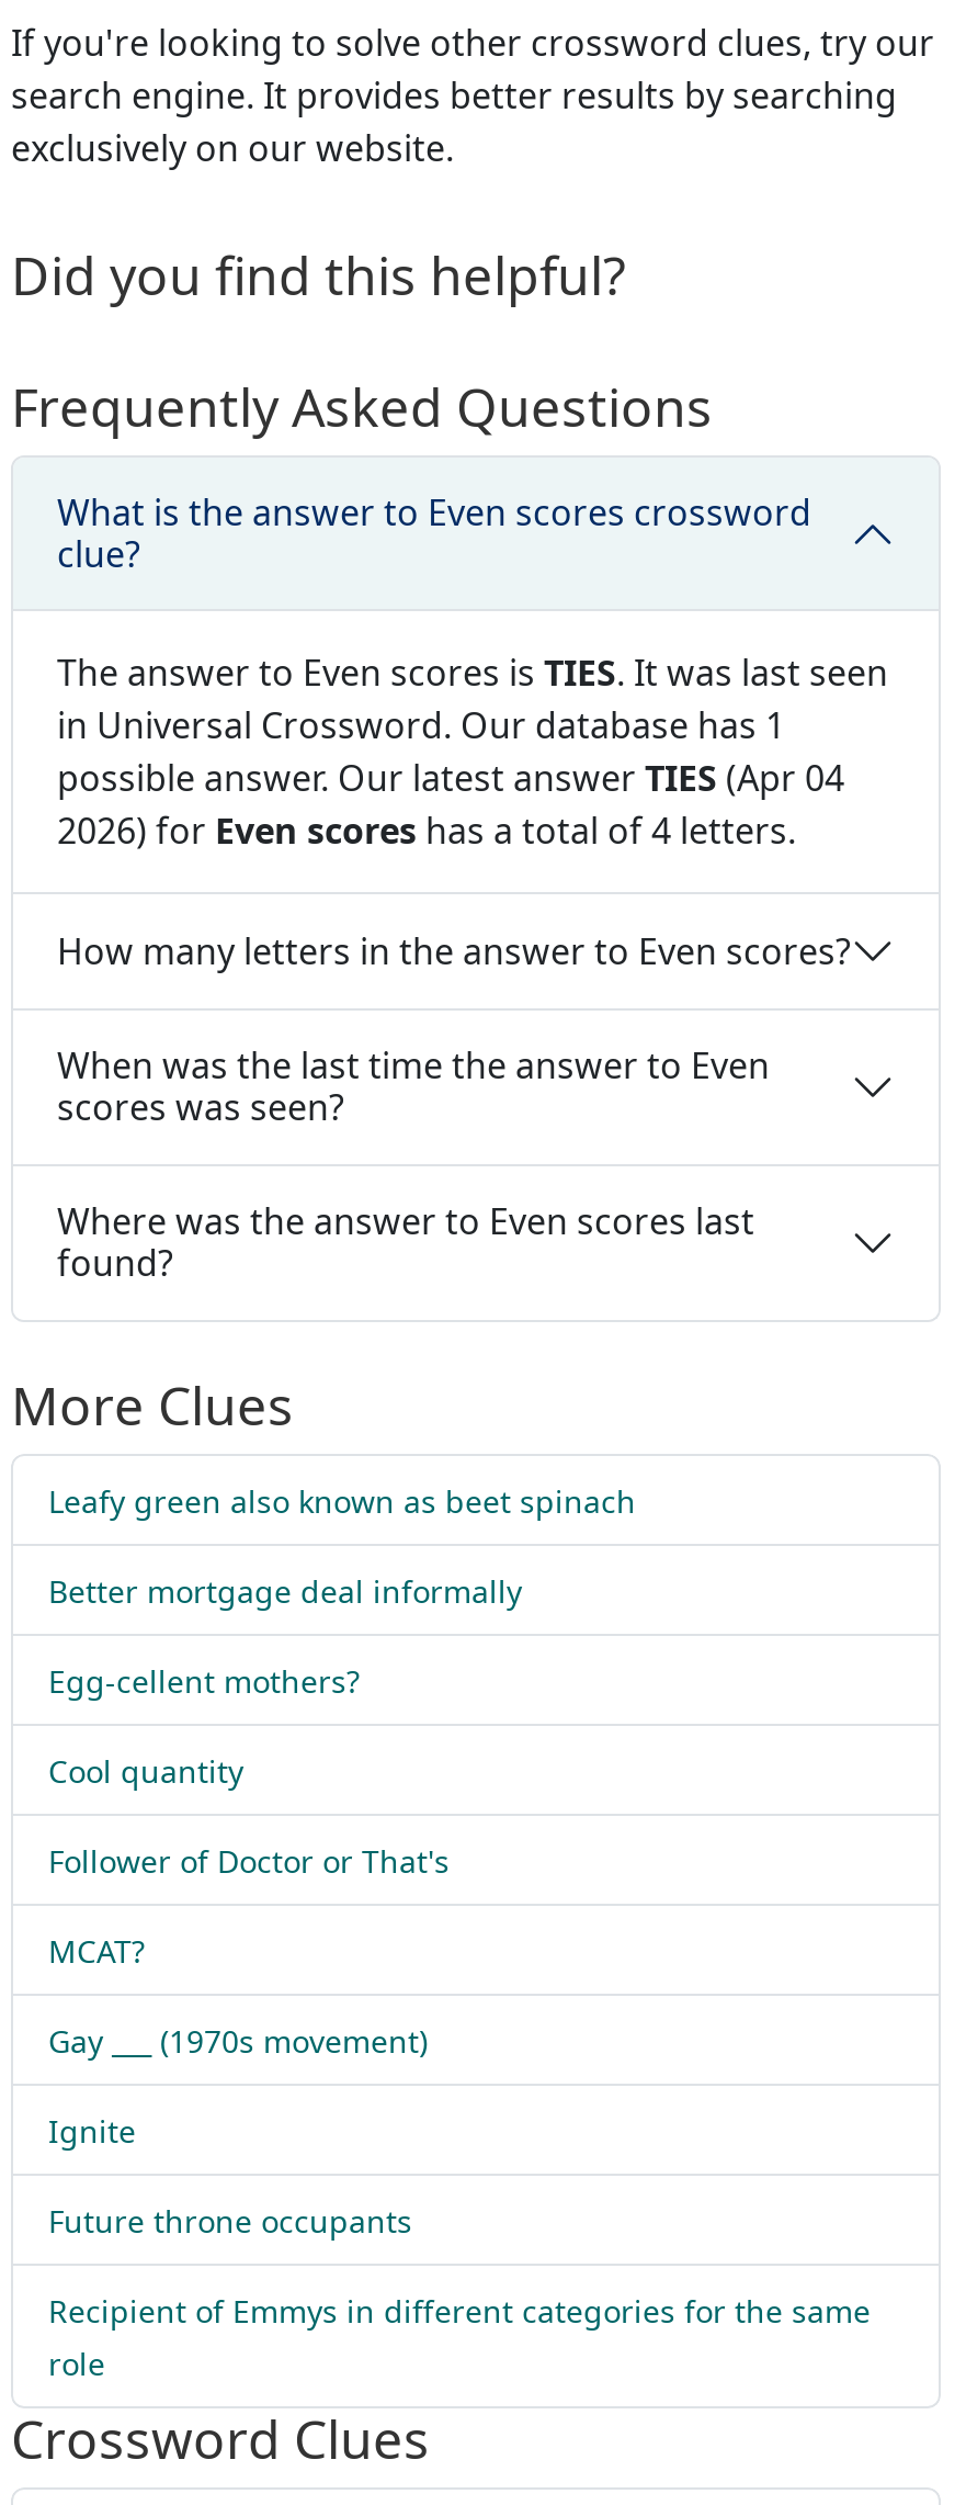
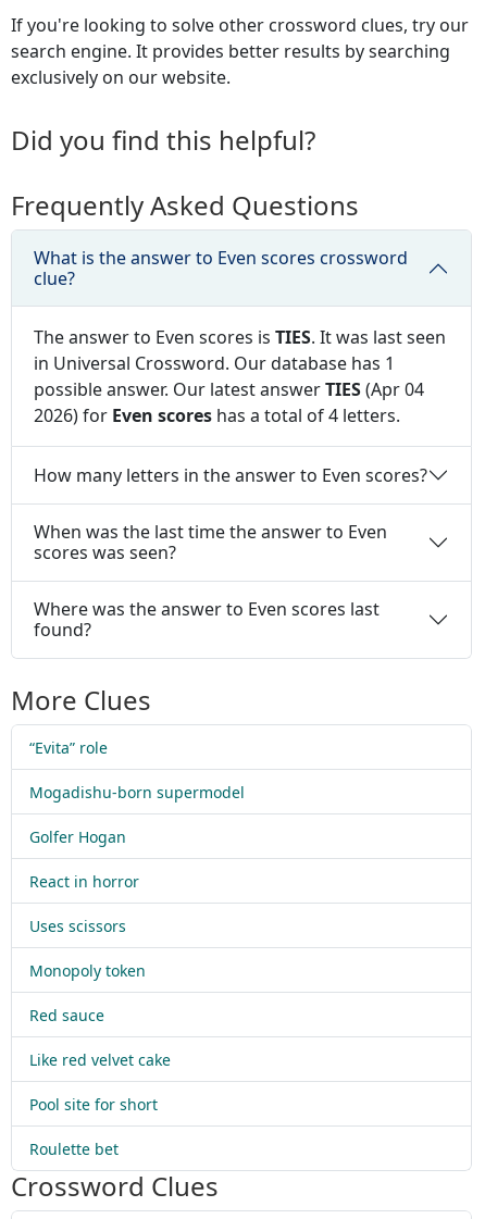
[48,1480,636,1522] Leafy green also known as beet spinach -> [29,737,108,758] “Evita” role
[48,1570,522,1612] Better mortgage deal informally -> [29,782,245,803] Mogadishu-born supermodel
[48,1660,360,1702] Egg-cellent mothers? -> [29,826,126,847] Golfer Hogan
[48,1750,243,1792] Cool quantity -> [29,871,139,892] React in horror
[48,1840,450,1882] Follower of Doctor or That's -> [29,916,126,936] Uses scissors
[48,1930,145,1972] MCAT? -> [29,960,146,981] Monopoly token
[48,2020,428,2062] Gay ___ (1970s movement) -> [29,1005,104,1025] Red sauce
[48,2110,136,2152] Ignite -> [29,1049,171,1070] Like red velvet cake
[48,2200,412,2242] Future throne occupants -> [29,1094,158,1115] Pool site for short
[48,2290,871,2384] Recipient of Emmys in different categories for the same | role -> [29,1139,119,1159] Roulette bet

